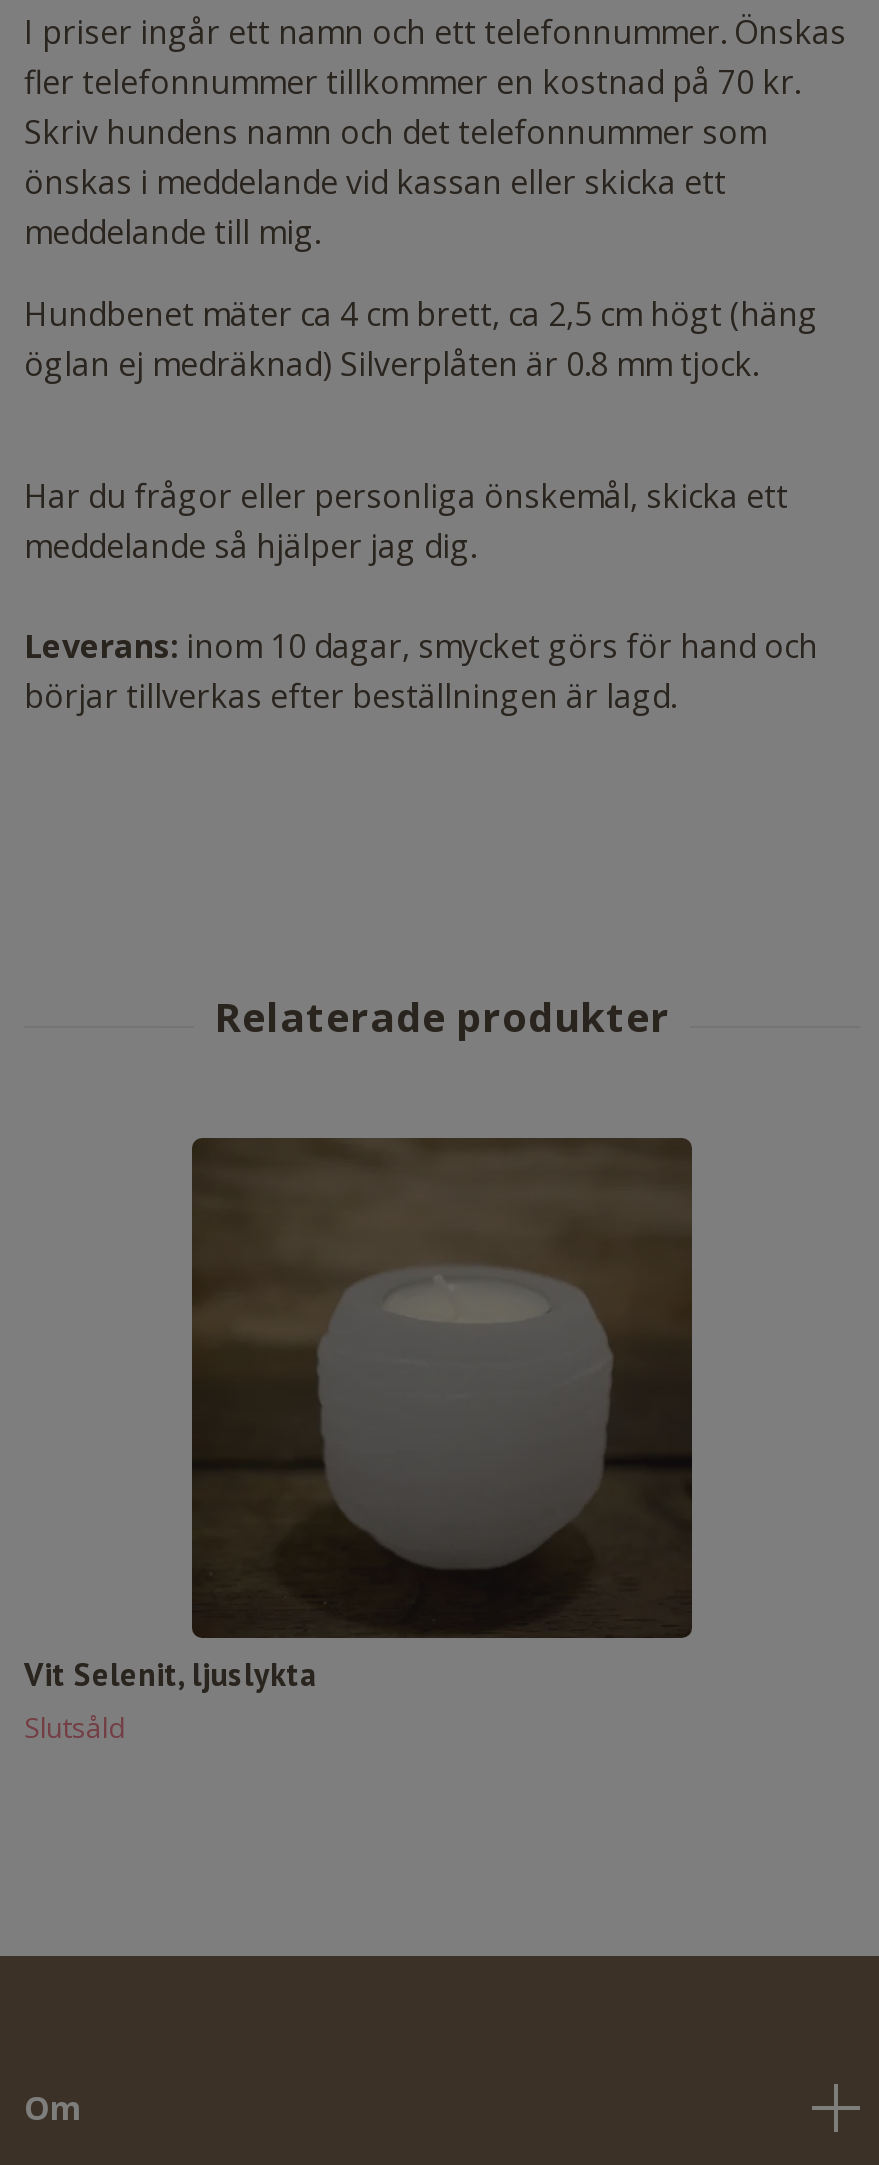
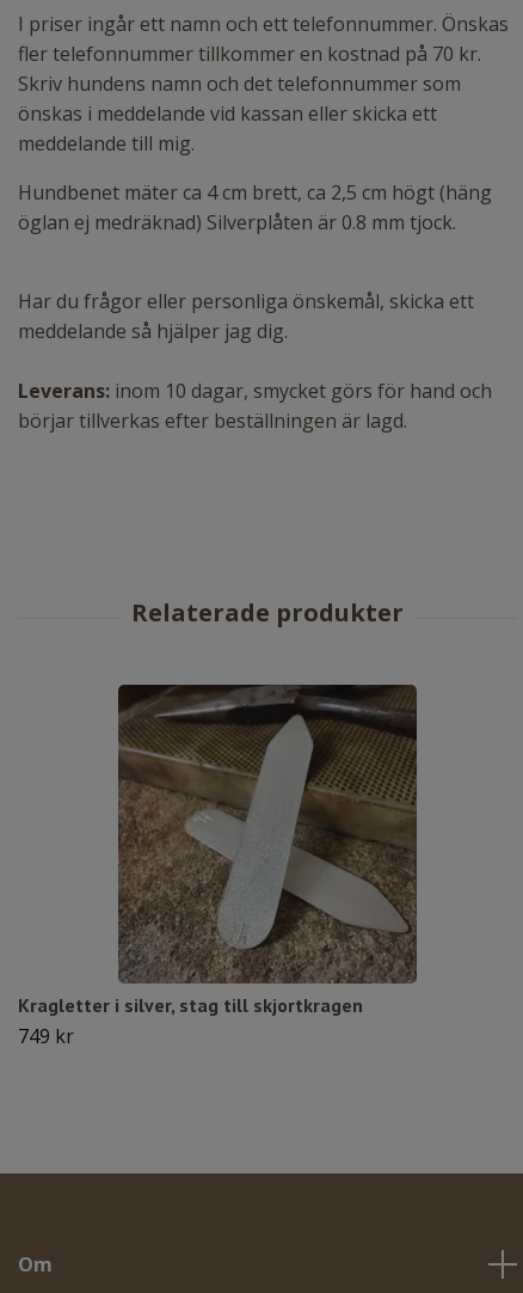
[24,1136,694,1745] [image] | Vit Selenit, ljuslykta | Slutsåld -> [18,684,418,1049] [image] | Kragletter i silver, stag till skjortkragen | 749 kr

